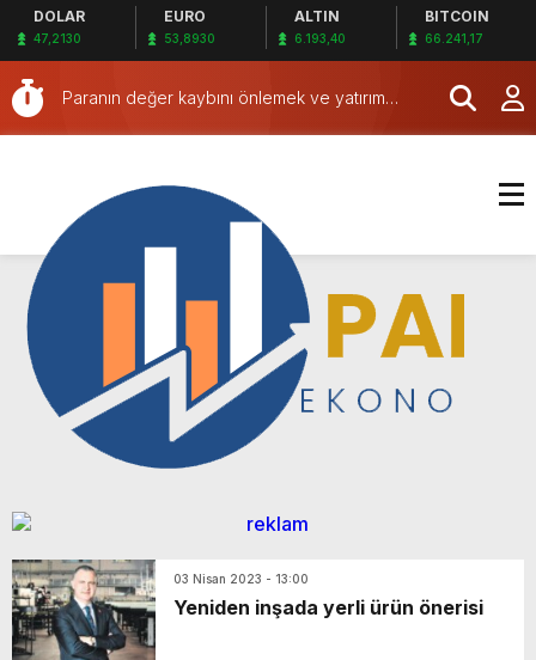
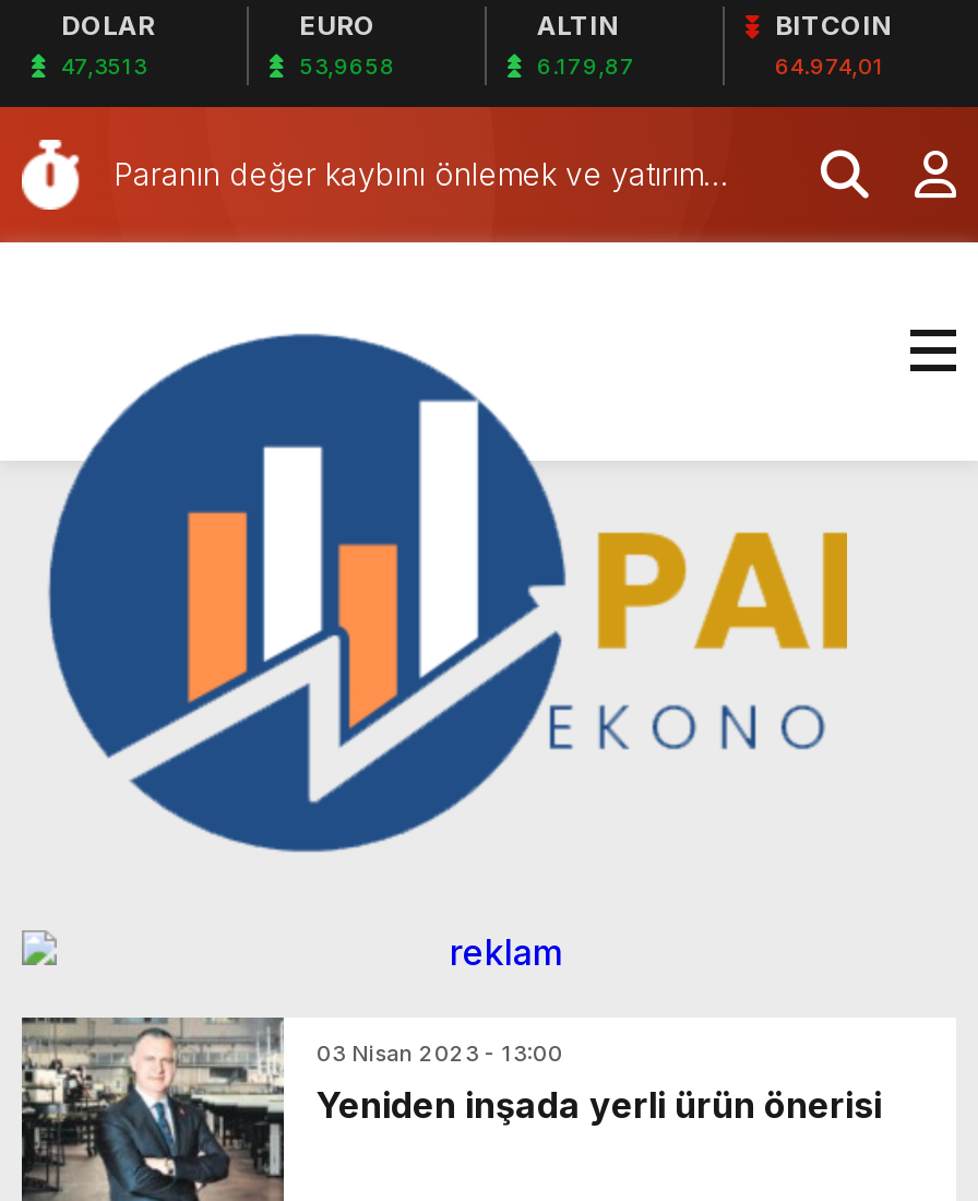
[33,31,81,45] 47,2130 -> [61,52,146,79] 47,3513
[164,31,215,45] 53,8930 -> [299,52,395,79] 53,9658
[294,31,346,45] 6.193,40 -> [537,52,635,79] 6.179,87
[425,31,483,45] 66.241,17 -> [775,52,884,79] 64.974,01

